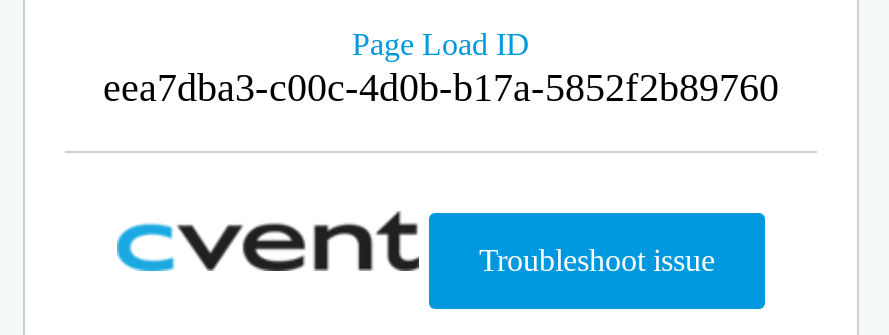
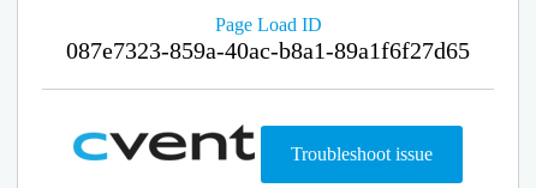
[103,65,779,109] eea7dba3-c00c-4d0b-b17a-5852f2b89760 -> [66,37,470,63] 087e7323-859a-40ac-b8a1-89a1f6f27d65

